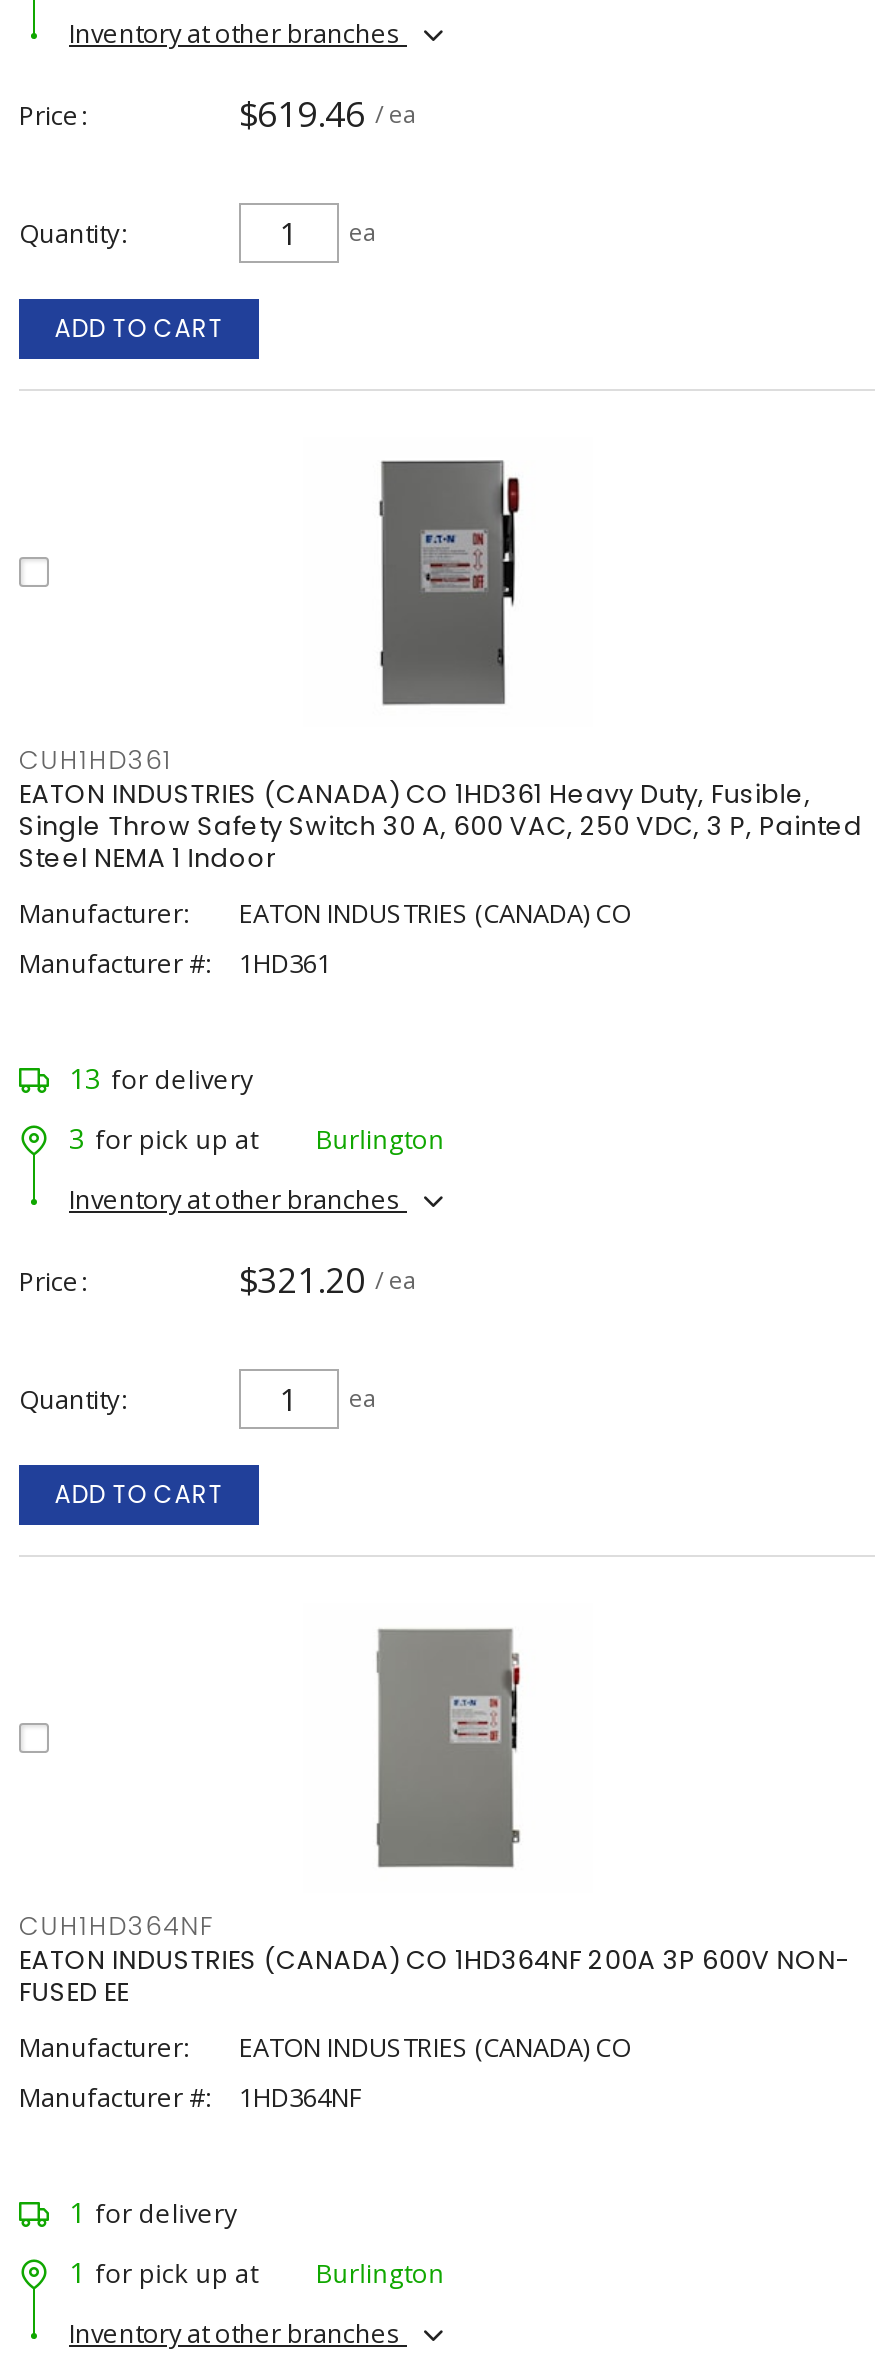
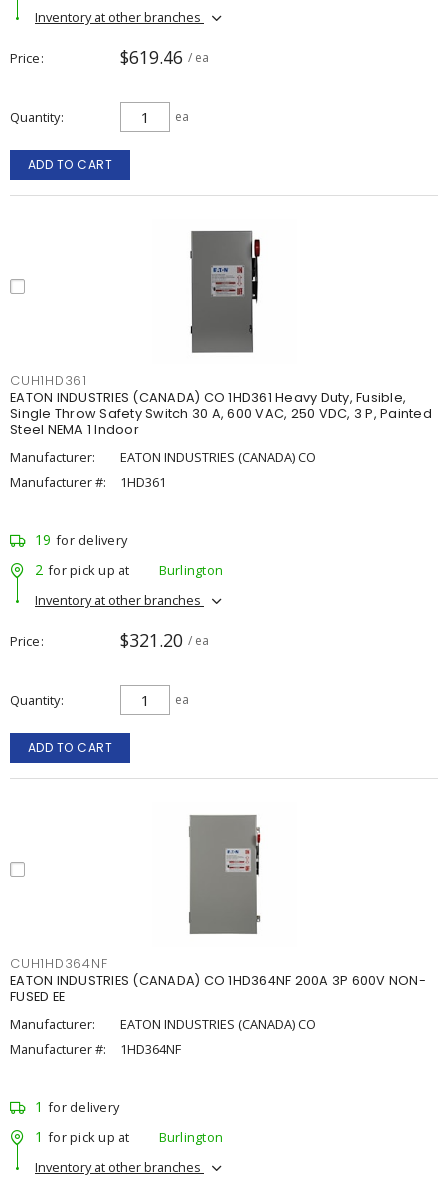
[69,1059,253,1097] 13 for delivery -> [35,530,127,549] 19 for delivery
[69,1119,445,1157] 3 for pick up at Burlington -> [35,560,223,579] 2 for pick up at Burlington

